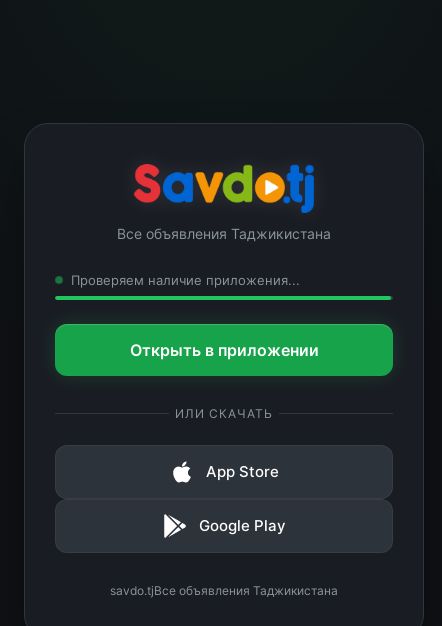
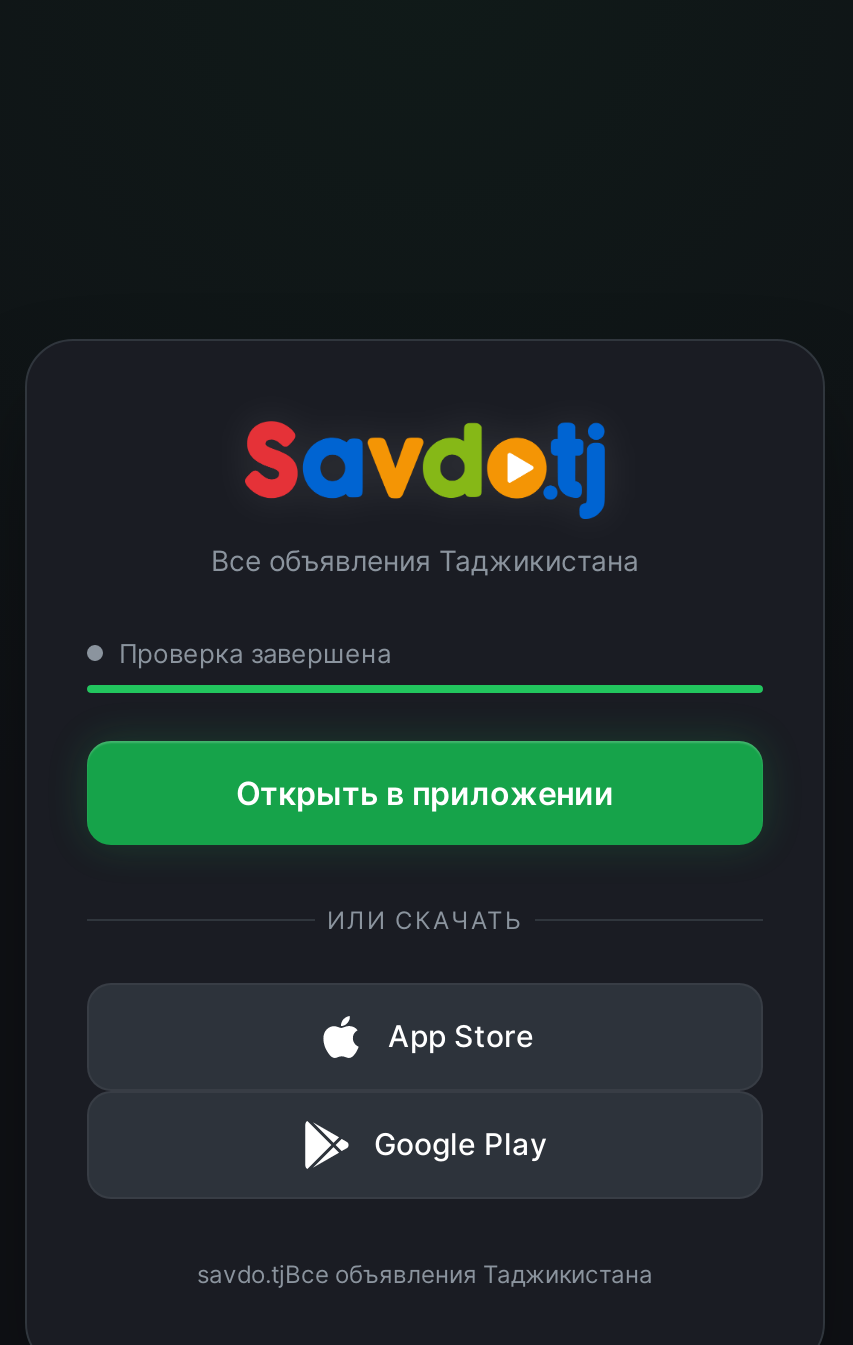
[71,272,300,288] Проверяем наличие приложения... -> [119,636,391,668] Проверка завершена

